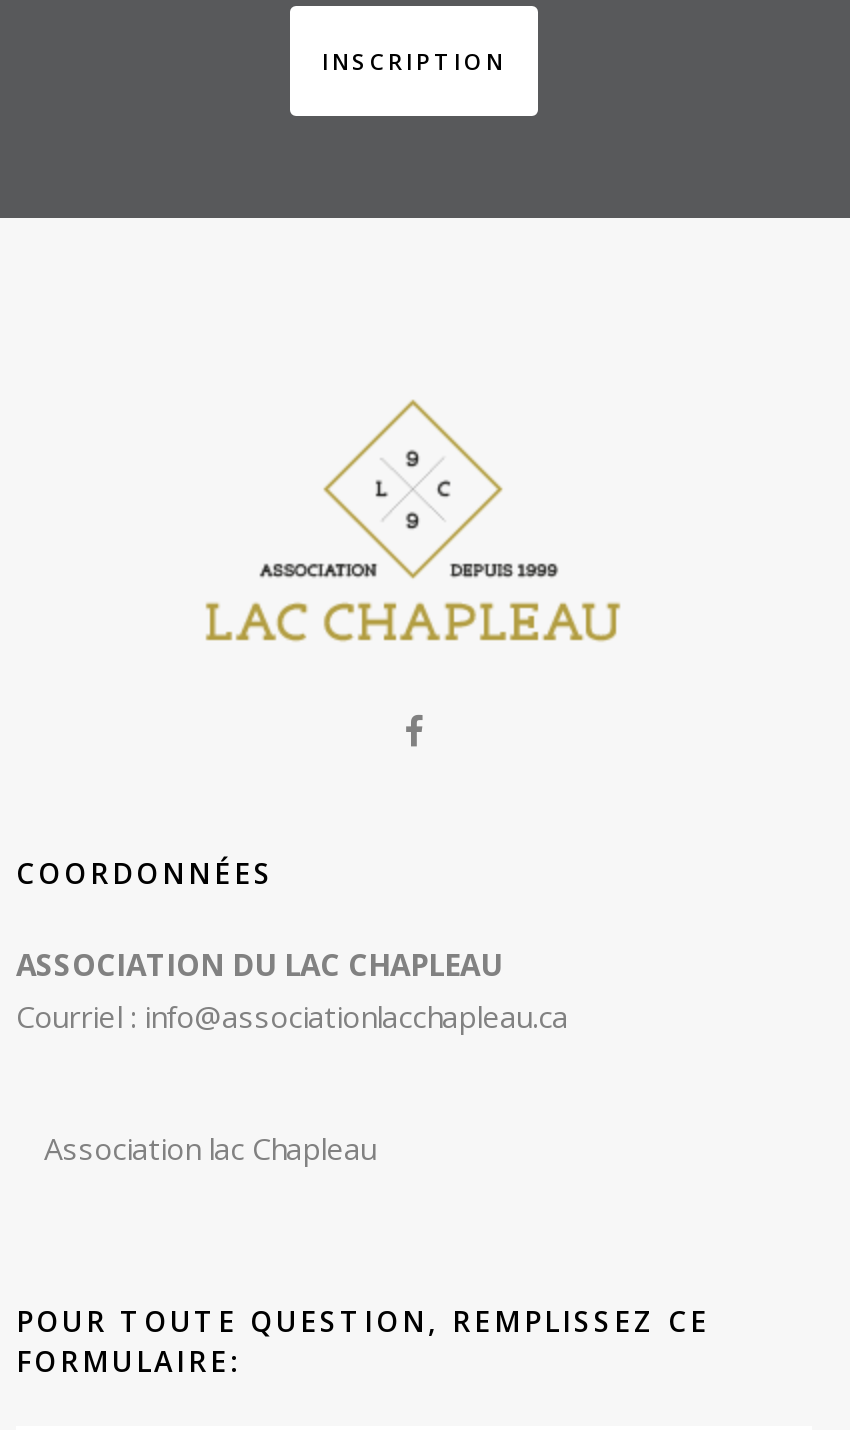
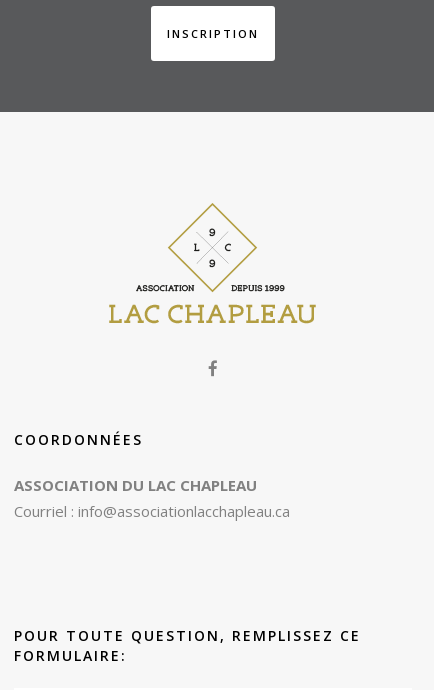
[44,1128,376,1168] Association lac Chapleau -> none

